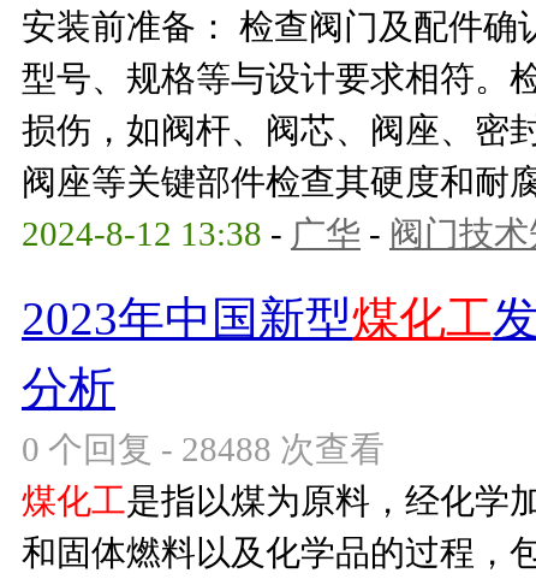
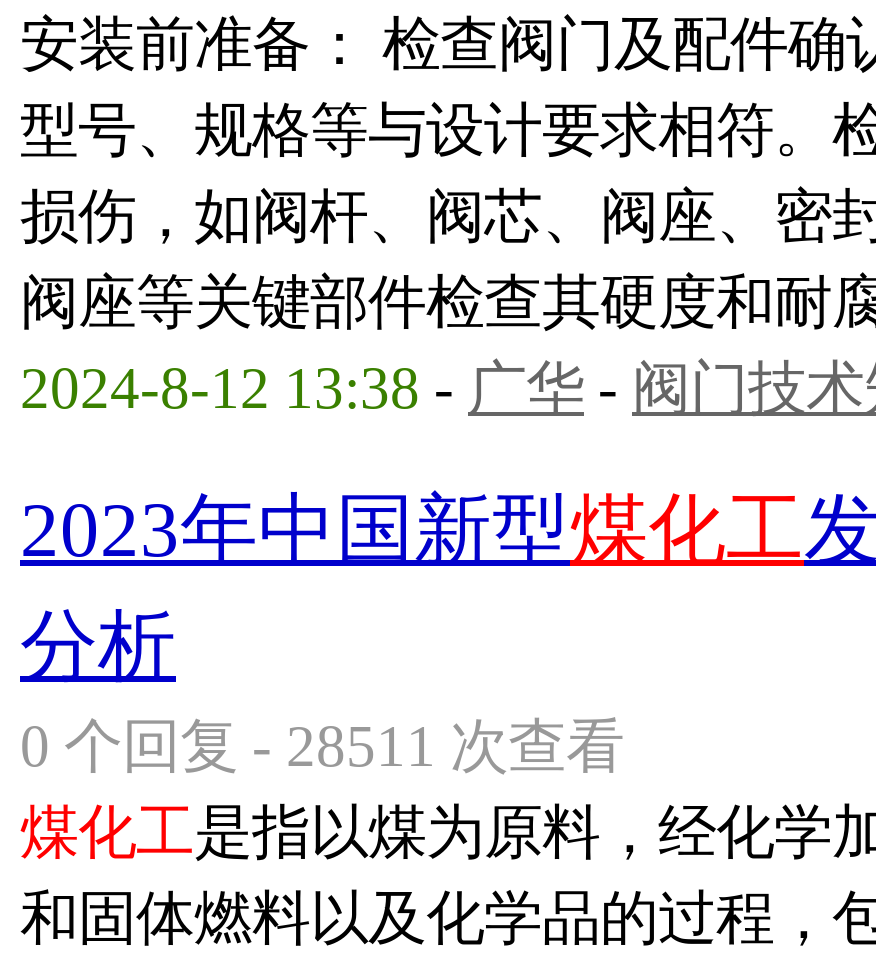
[22,430,385,468] 0 个回复 - 28488 次查看 -> [20,714,624,778] 0 个回复 - 28511 次查看

